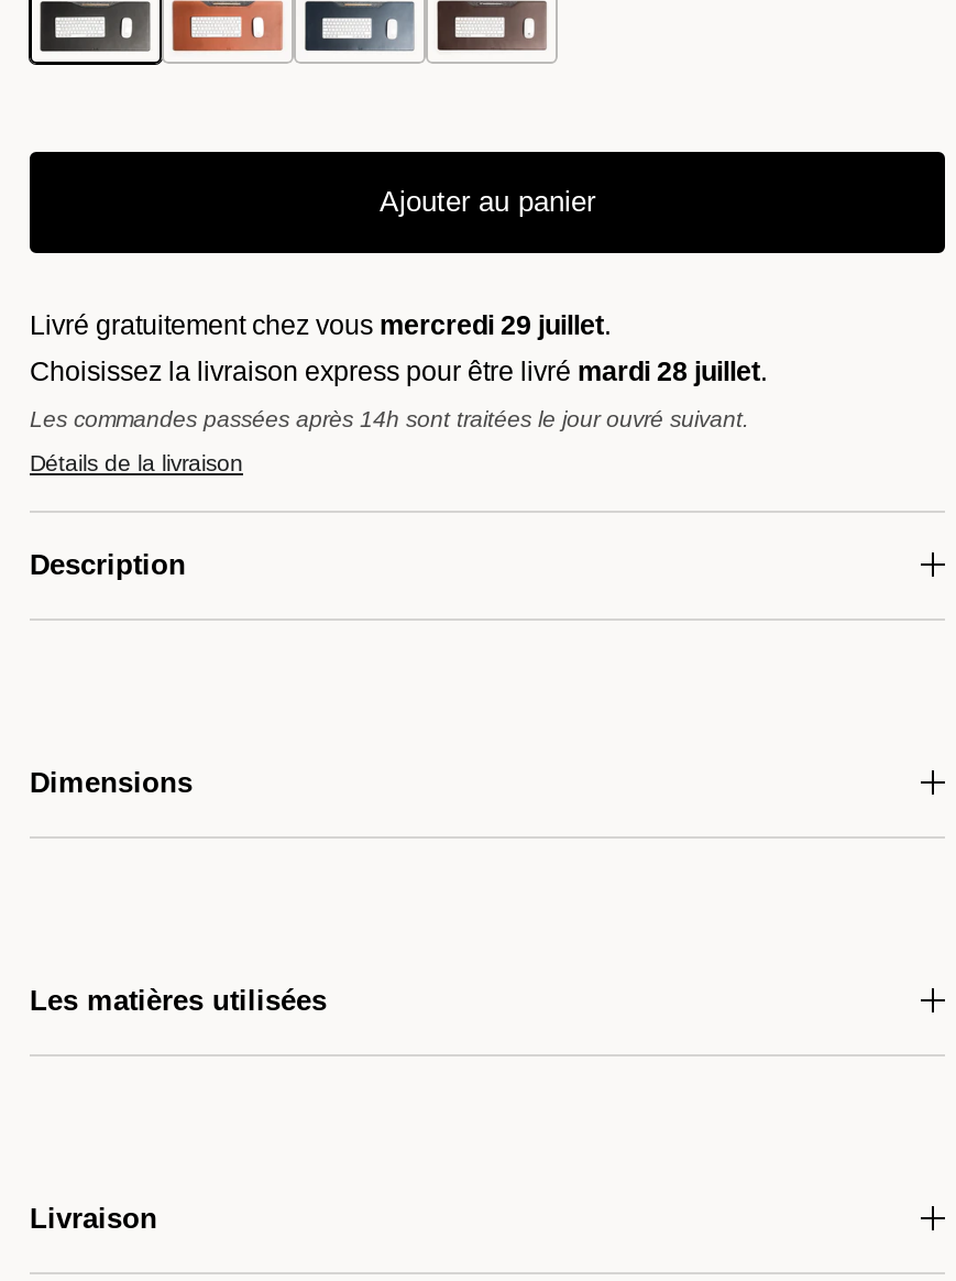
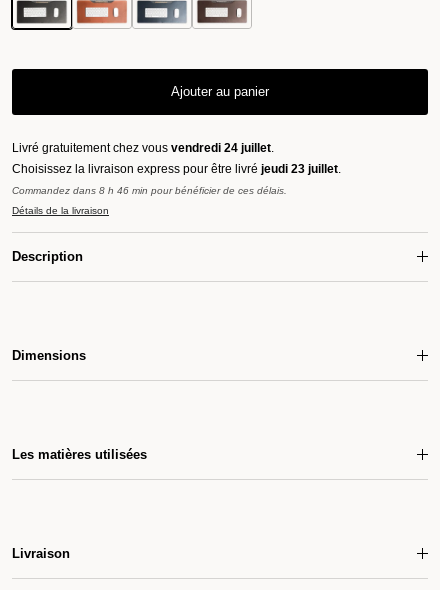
[30,309,611,340] Livré gratuitement chez vous mercredi 29 juillet. -> [12,141,274,155] Livré gratuitement chez vous vendredi 24 juillet.
[30,356,767,387] Choisissez la livraison express pour être livré mardi 28 juillet. -> [12,162,341,176] Choisissez la livraison express pour être livré jeudi 23 juillet.
[30,406,749,431] Les commandes passées après 14h sont traitées le jour ouvré suivant. -> [12,185,287,196] Commandez dans 8 h 46 min pour bénéficier de ces délais.

